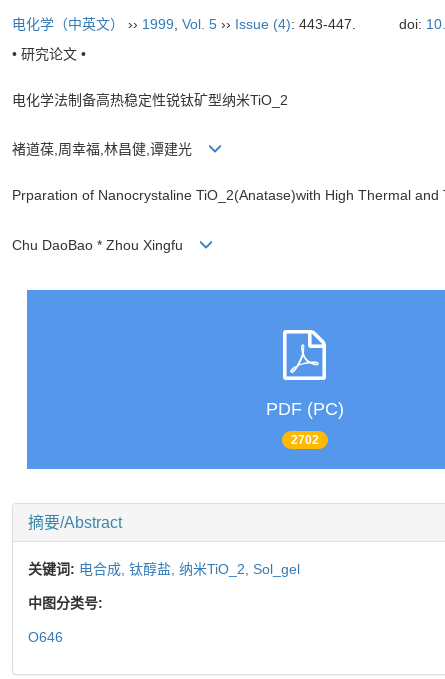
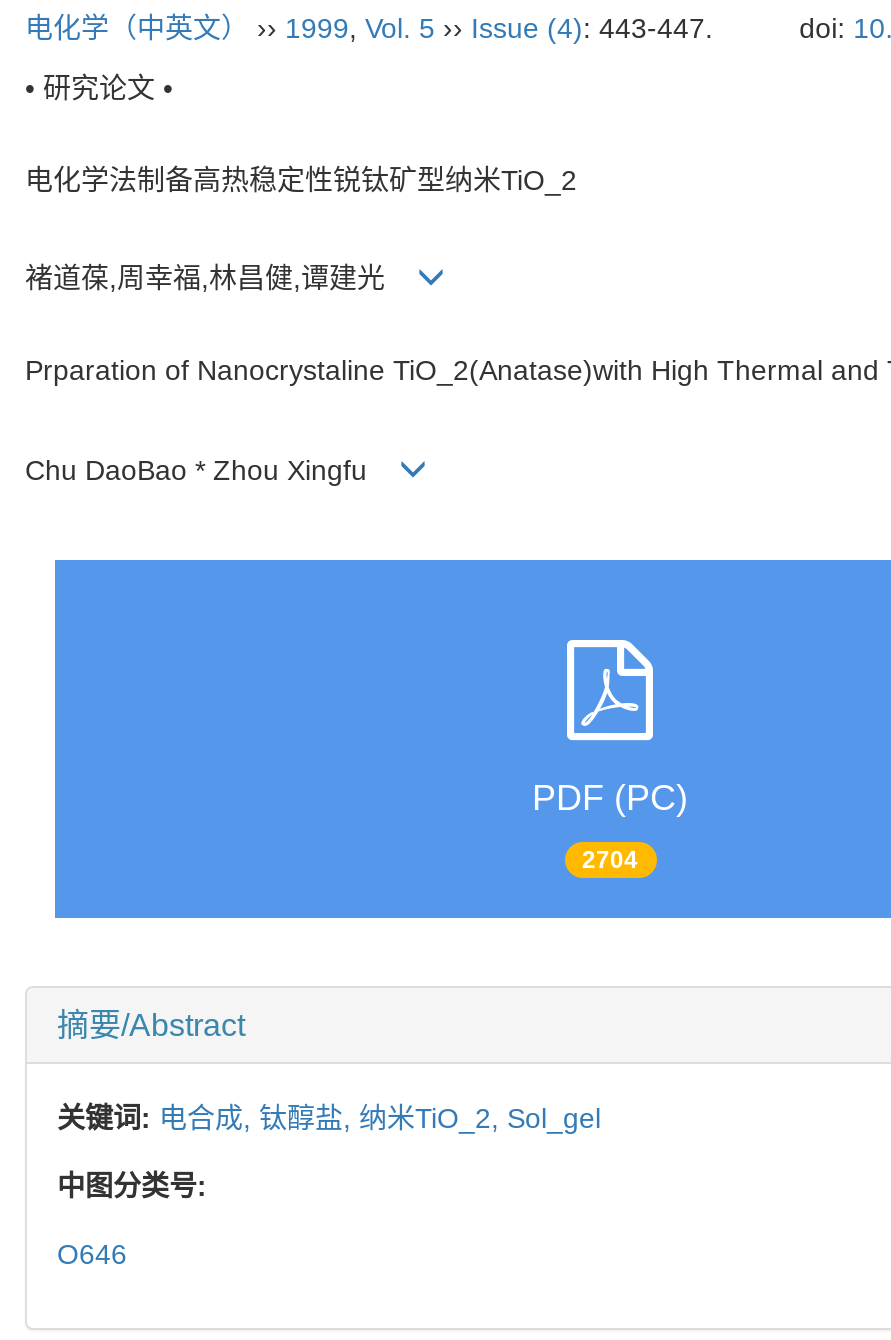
[290,433,318,447] 2702 -> [582,846,638,874] 2704

